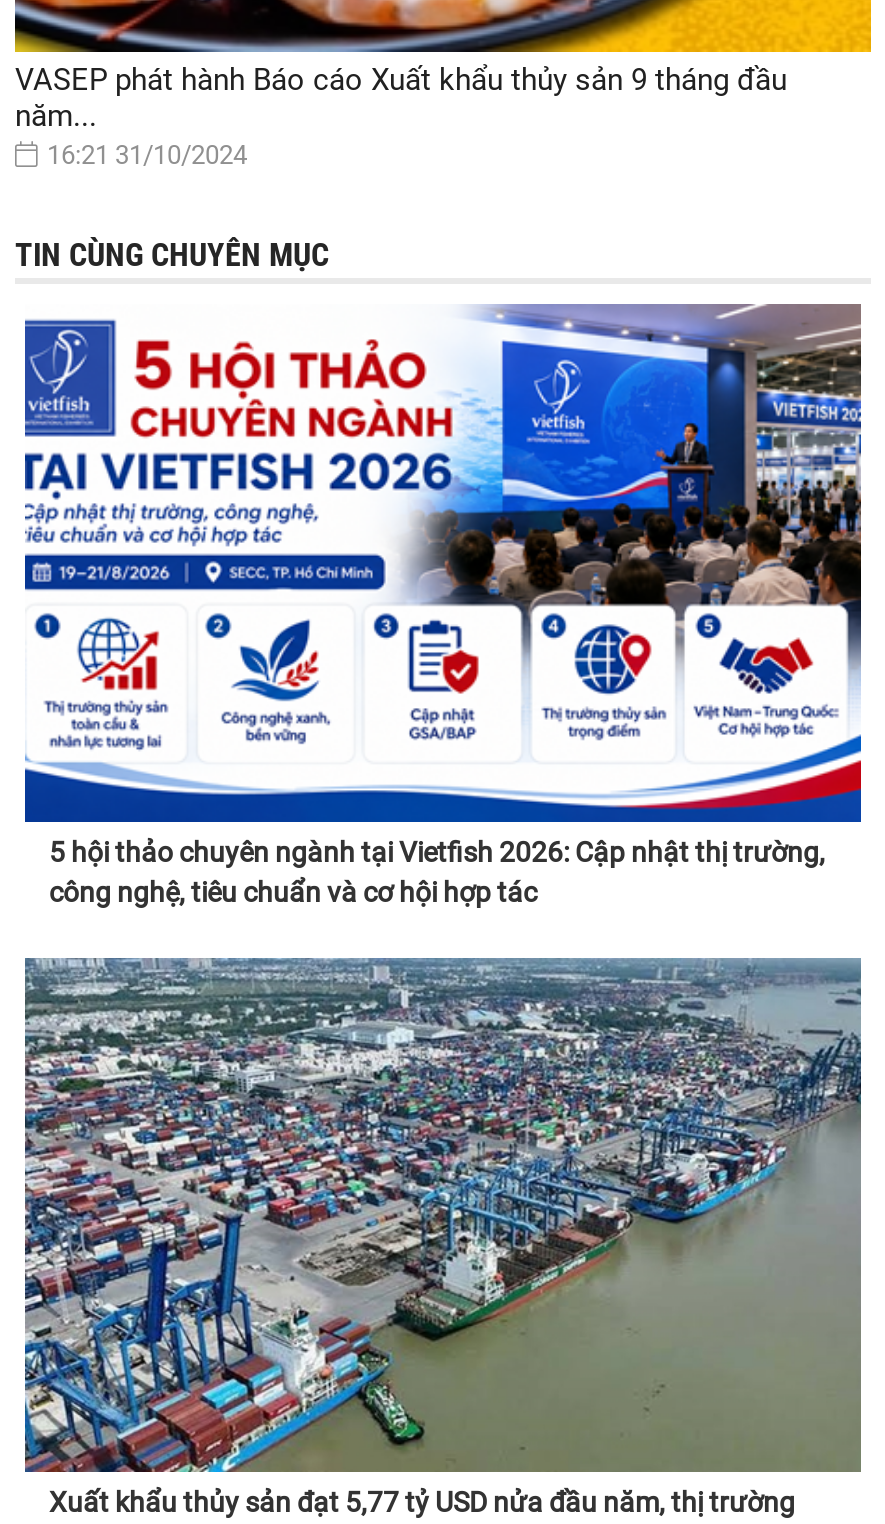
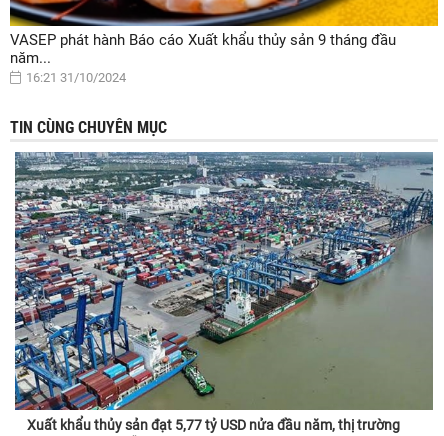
[23,304,863,907] [image] | 5 hội thảo chuyên ngành tại Vietfish 2026: Cập nhật thị trường, | công nghệ, tiêu chuẩn và cơ hội hợp tác -> none

